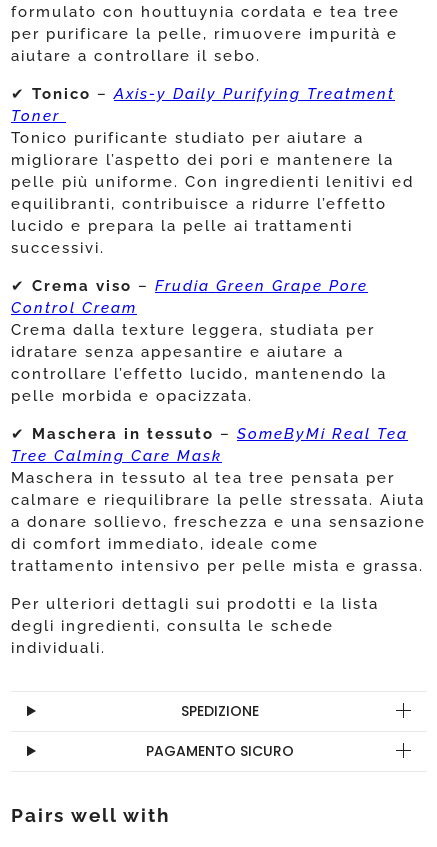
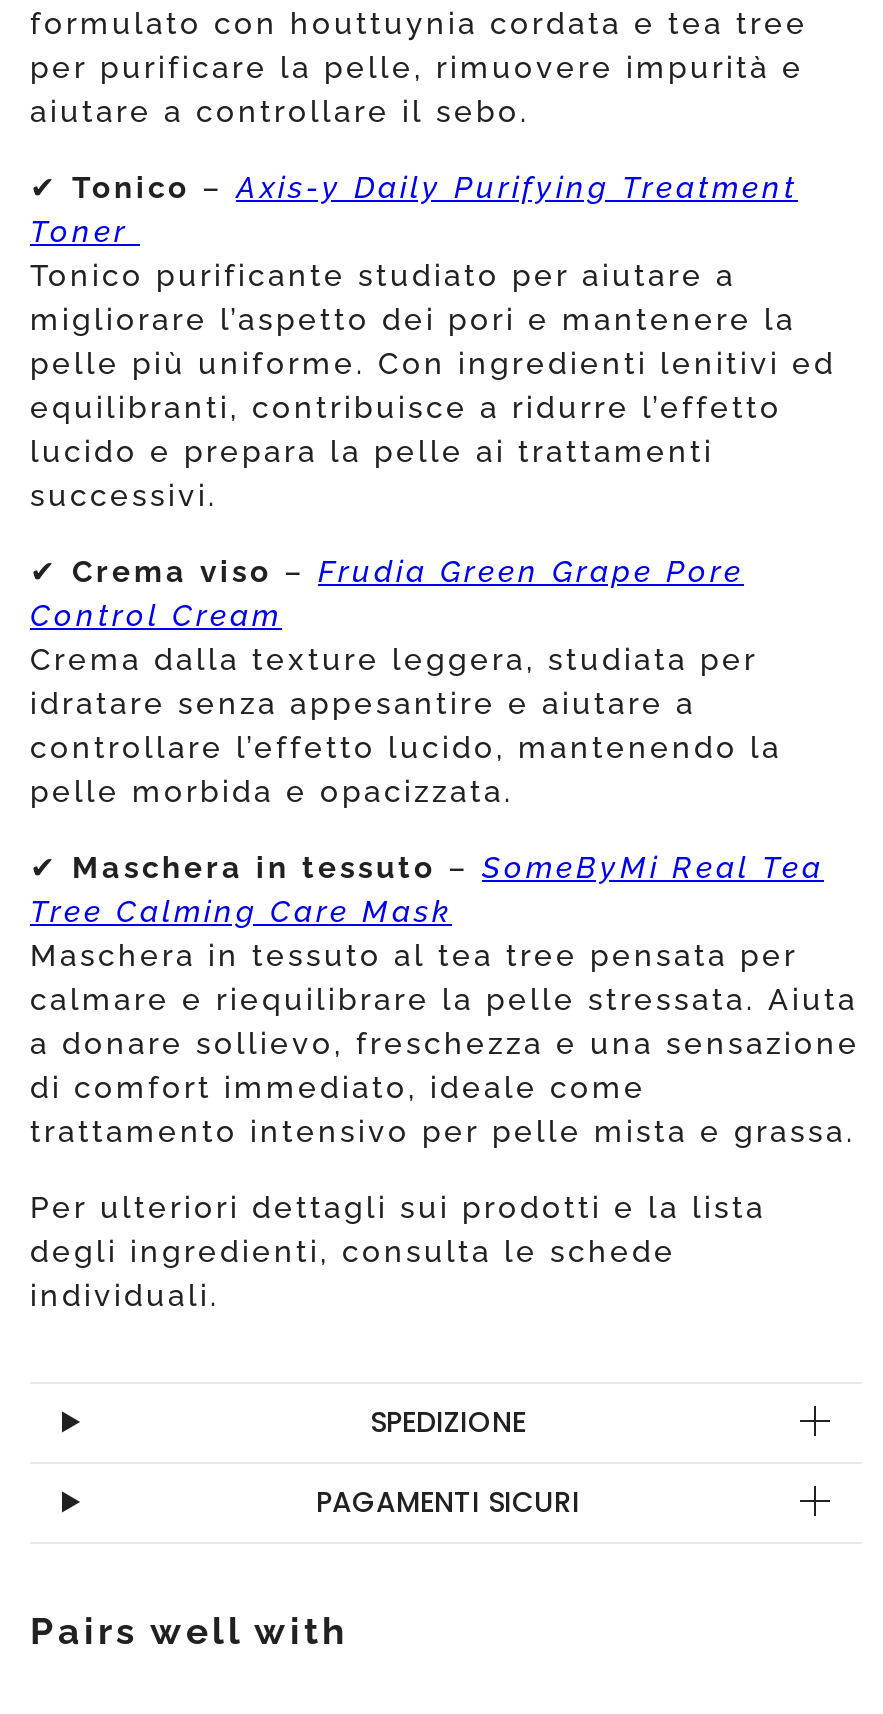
[146,741,294,761] PAGAMENTO SICURO -> [316,1482,580,1522] PAGAMENTI SICURI

